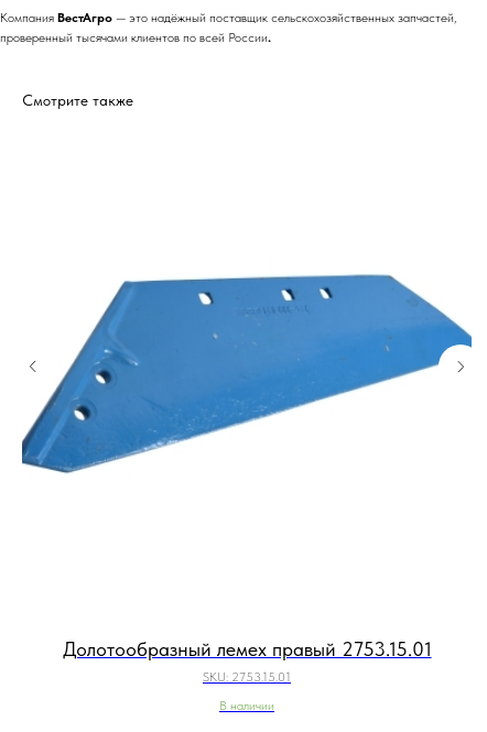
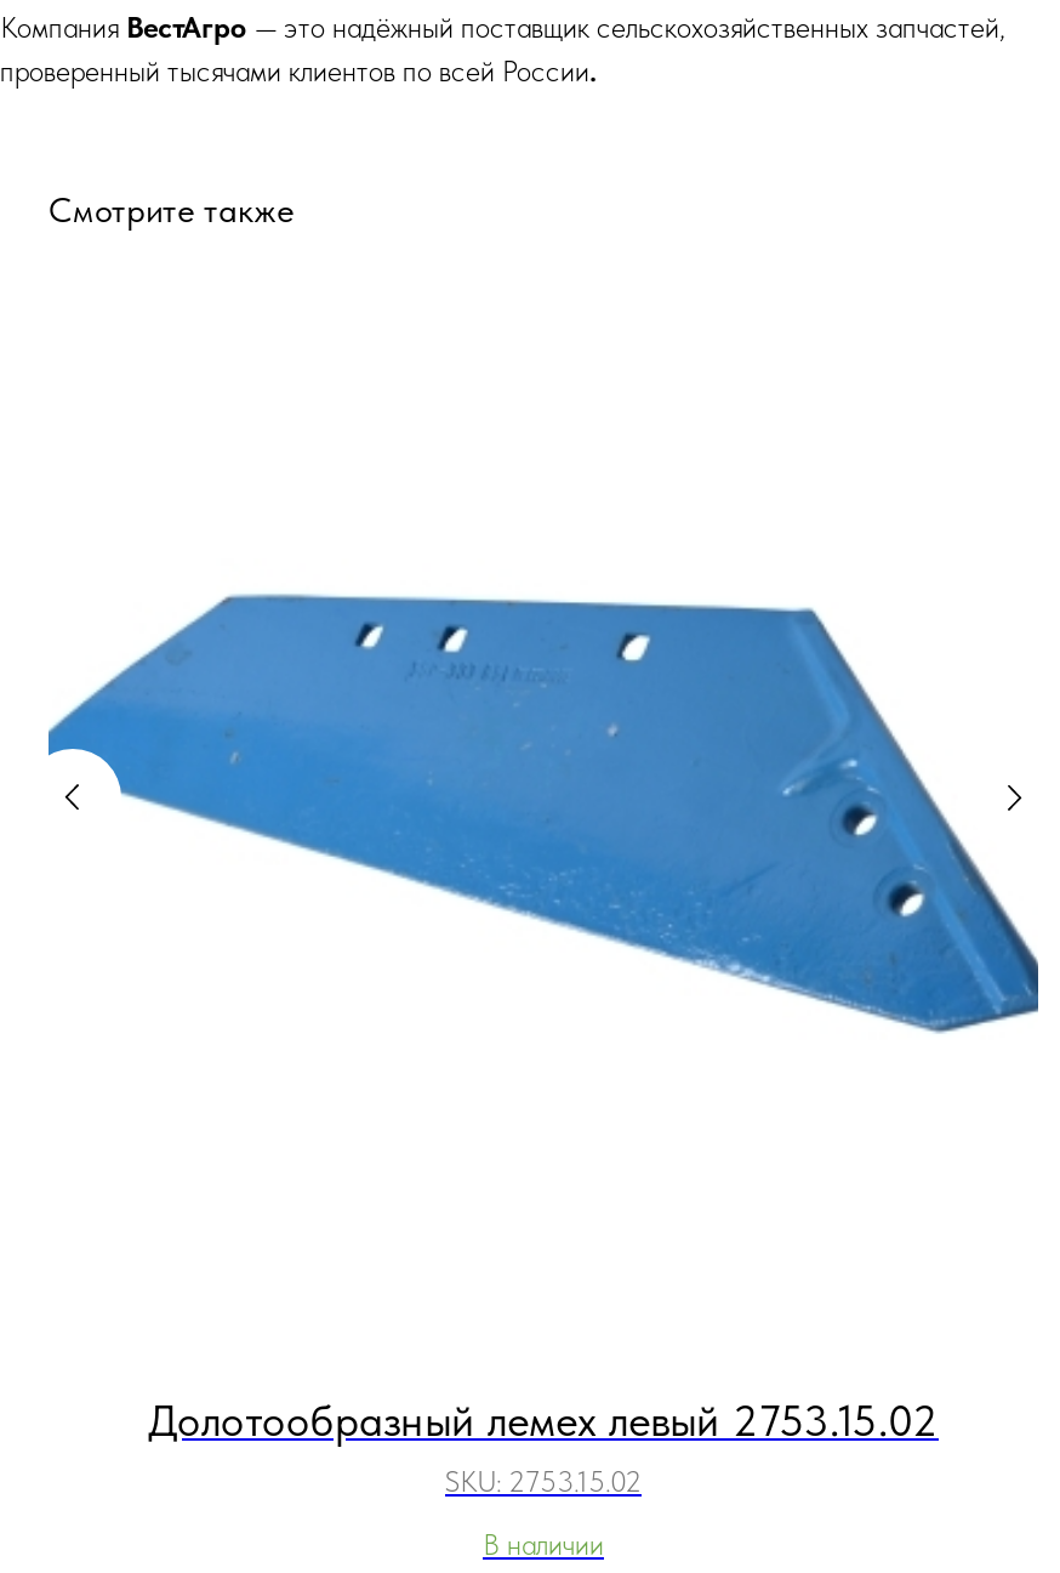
[21,273,473,474] [image] -> [46,591,1041,1035] [image]
[62,637,431,660] Долотообразный лемех правый 2753.15.01 -> [148,1394,939,1445] Долотообразный лемех левый 2753.15.02
[203,669,291,684] SKU: 2753.15.01 -> [445,1464,642,1498] SKU: 2753.15.02

